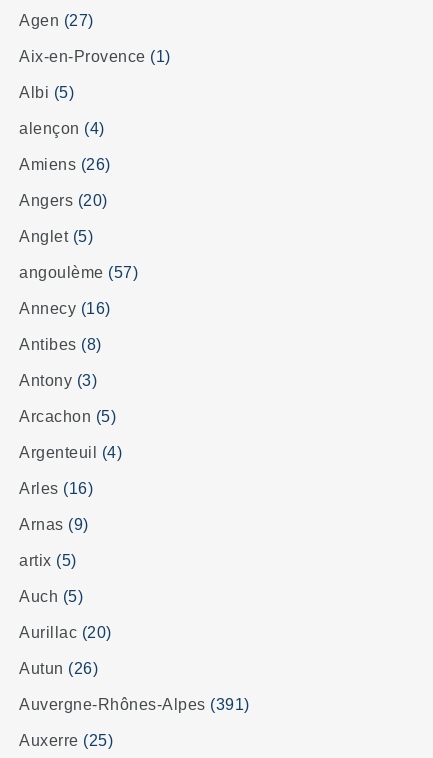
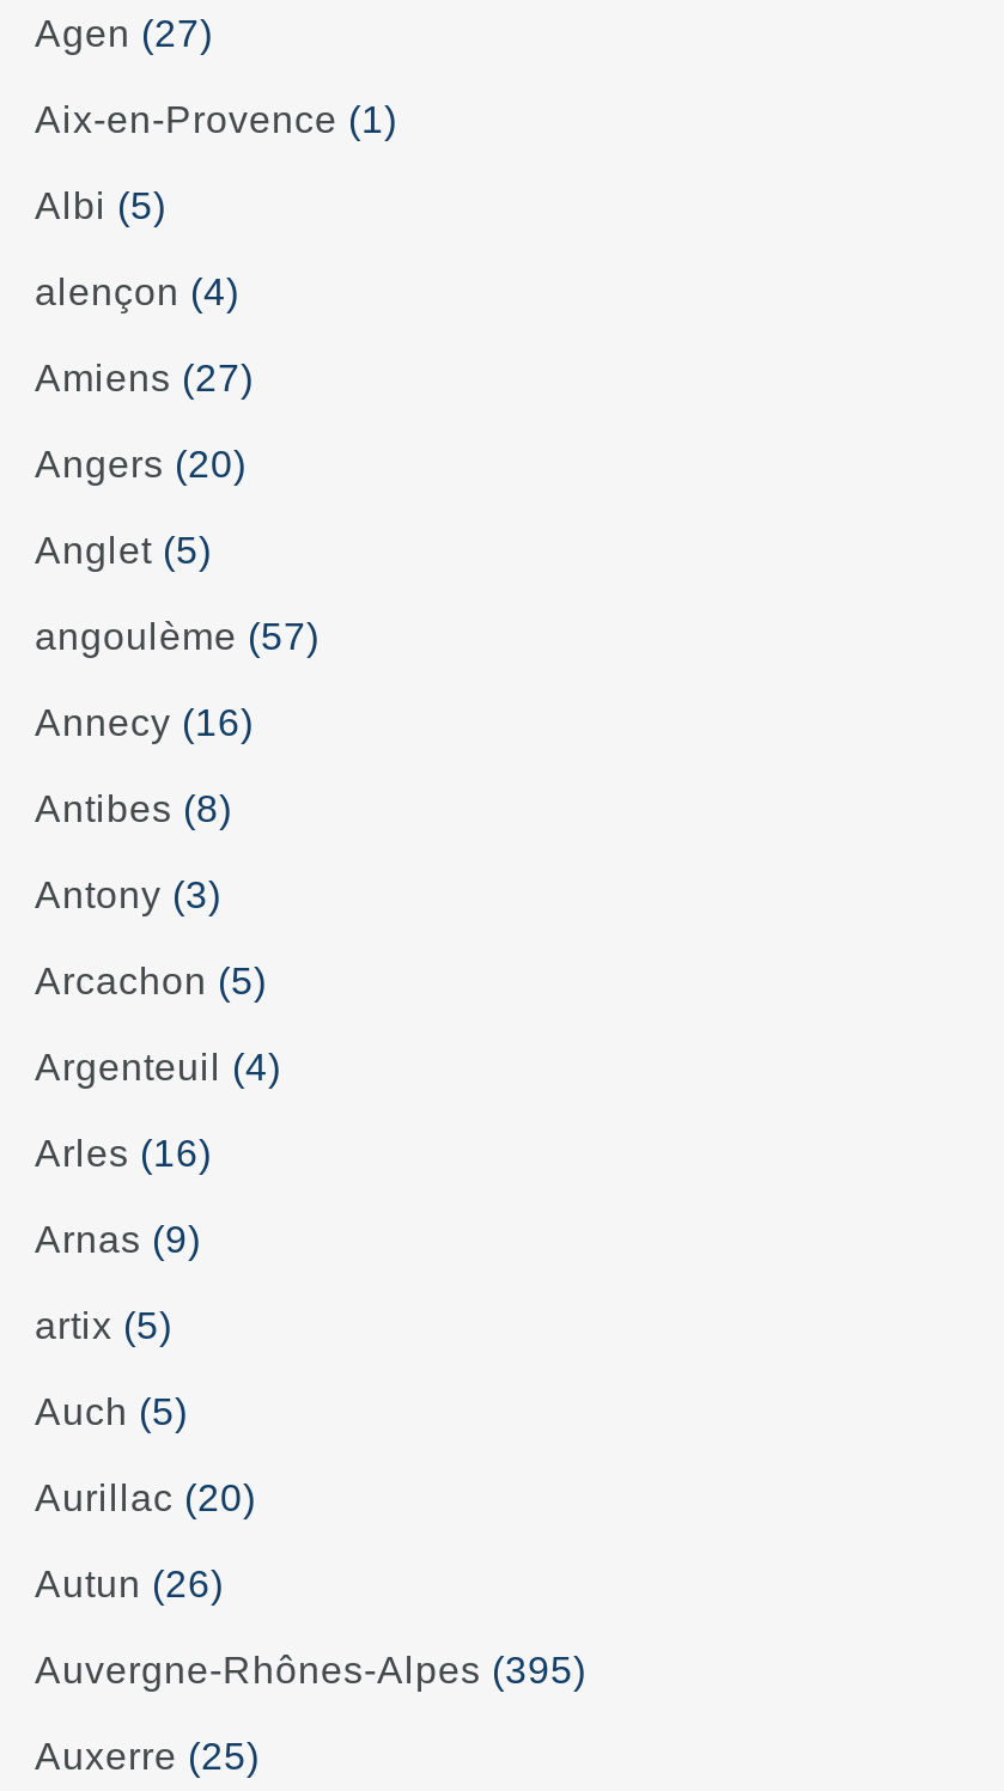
[19,156,110,173] Amiens (26) -> [35,358,254,398] Amiens (27)
[19,696,249,713] Auvergne-Rhônes-Alpes (391) -> [35,1650,586,1691] Auvergne-Rhônes-Alpes (395)

